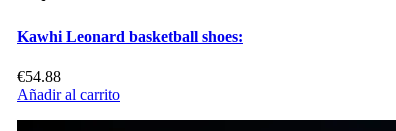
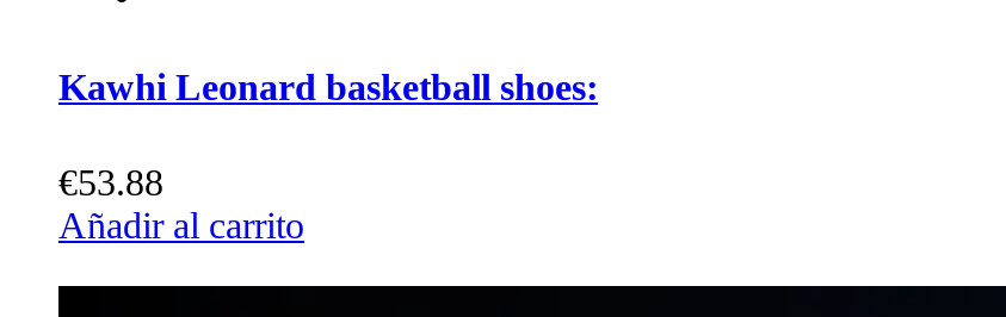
[17,67,61,84] €54.88 -> [58,161,163,201] €53.88

